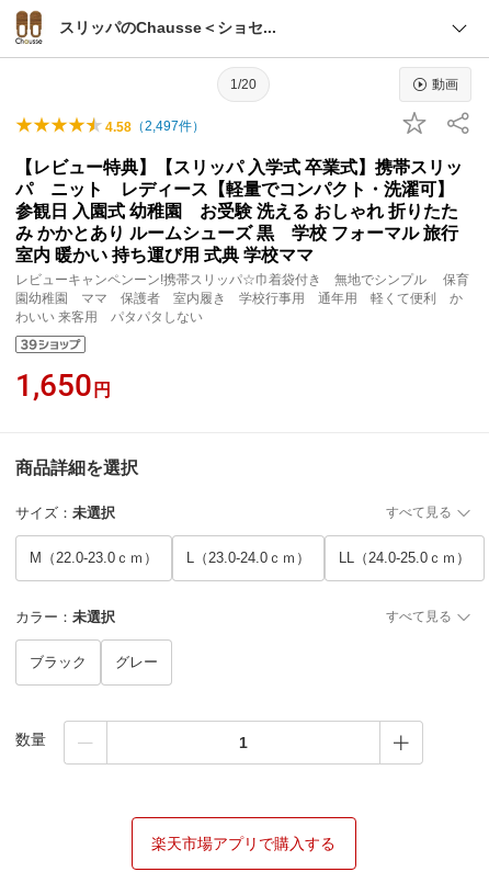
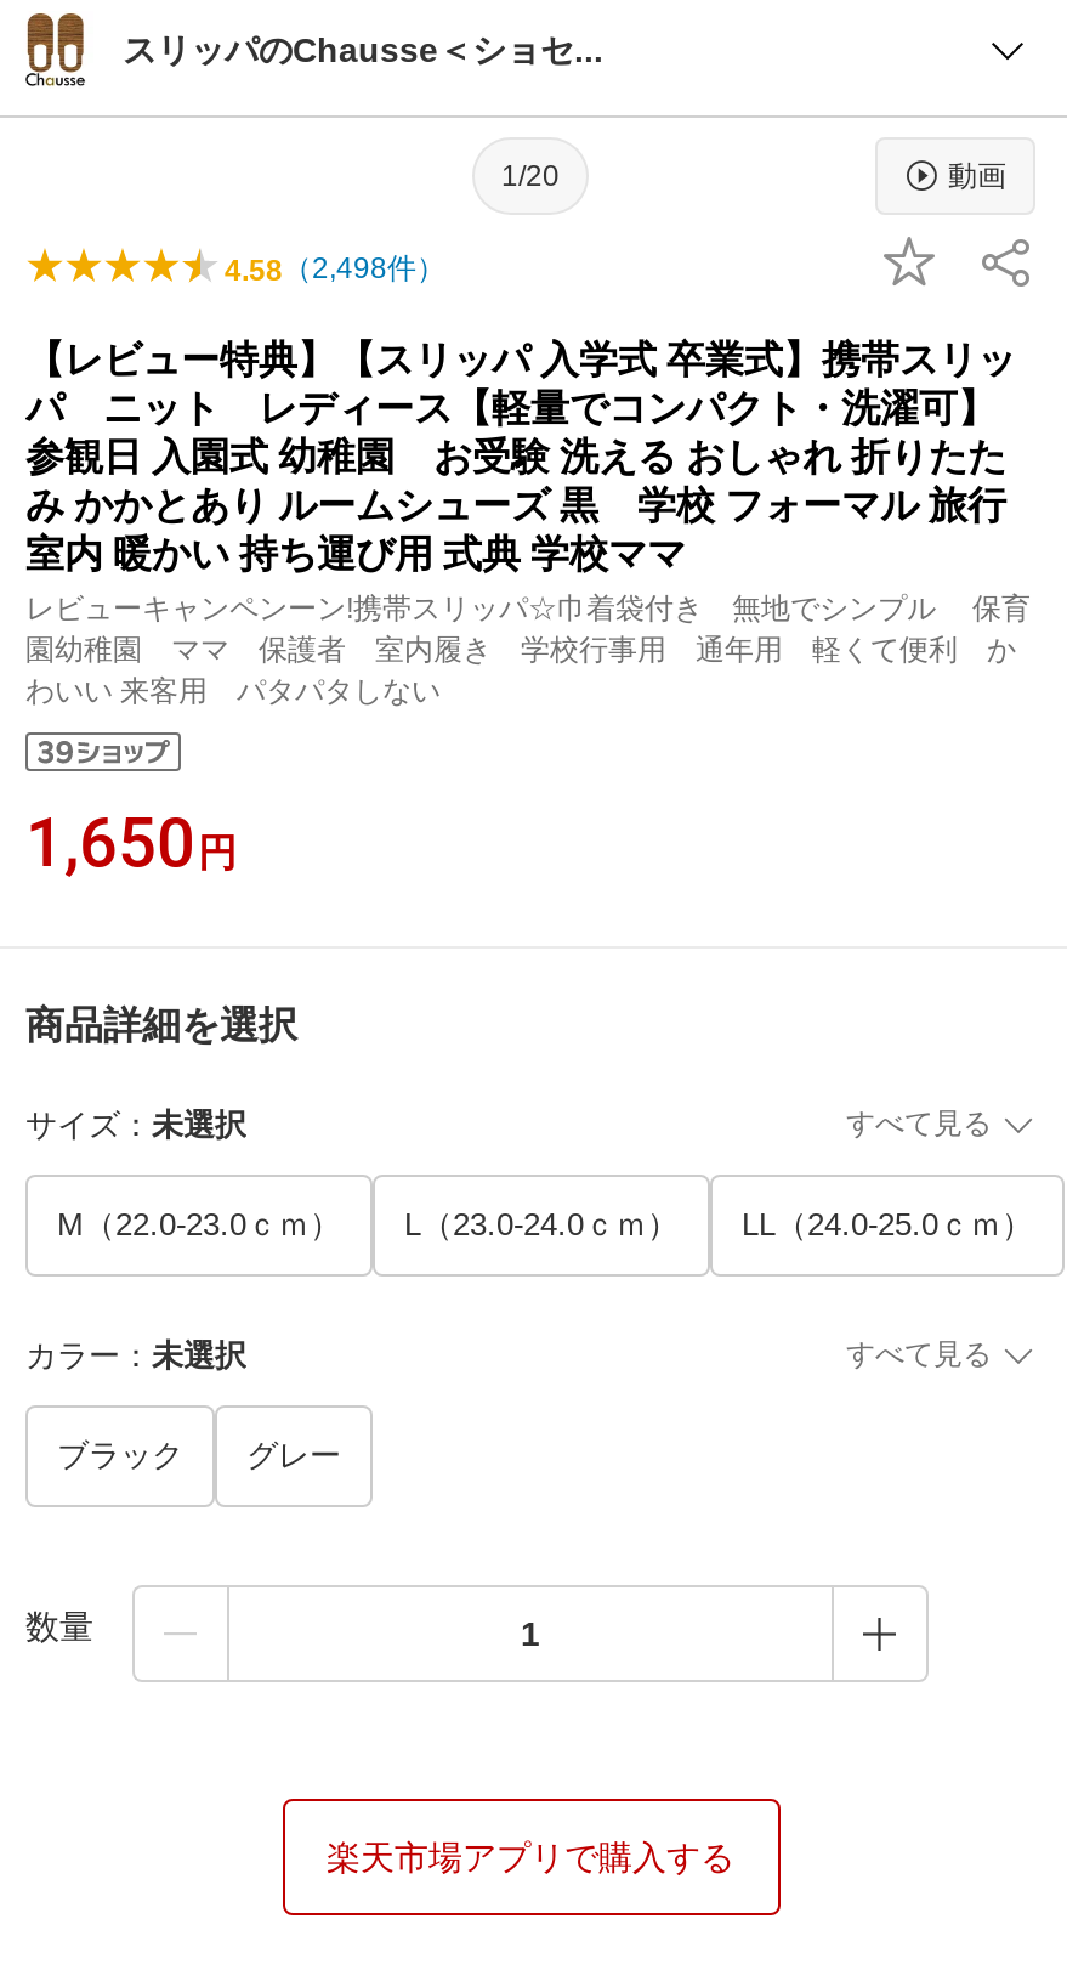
[105,118,205,135] 4.58（2,497件） -> [225,251,445,288] 4.58（2,498件）

